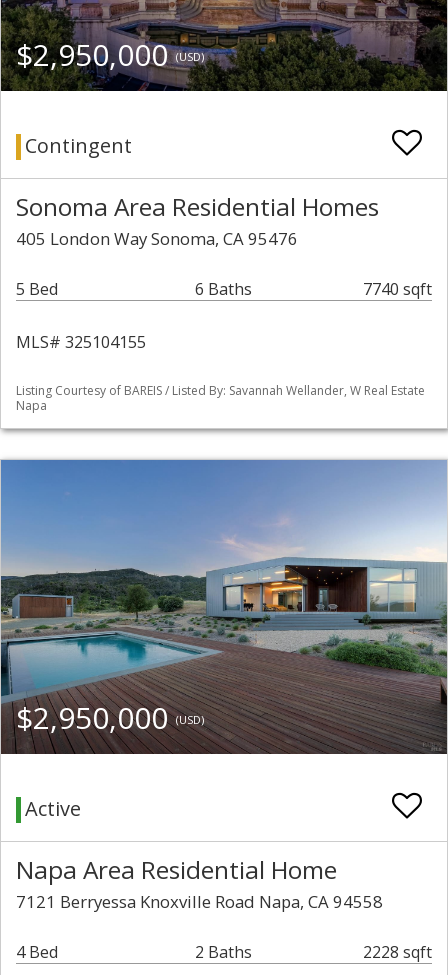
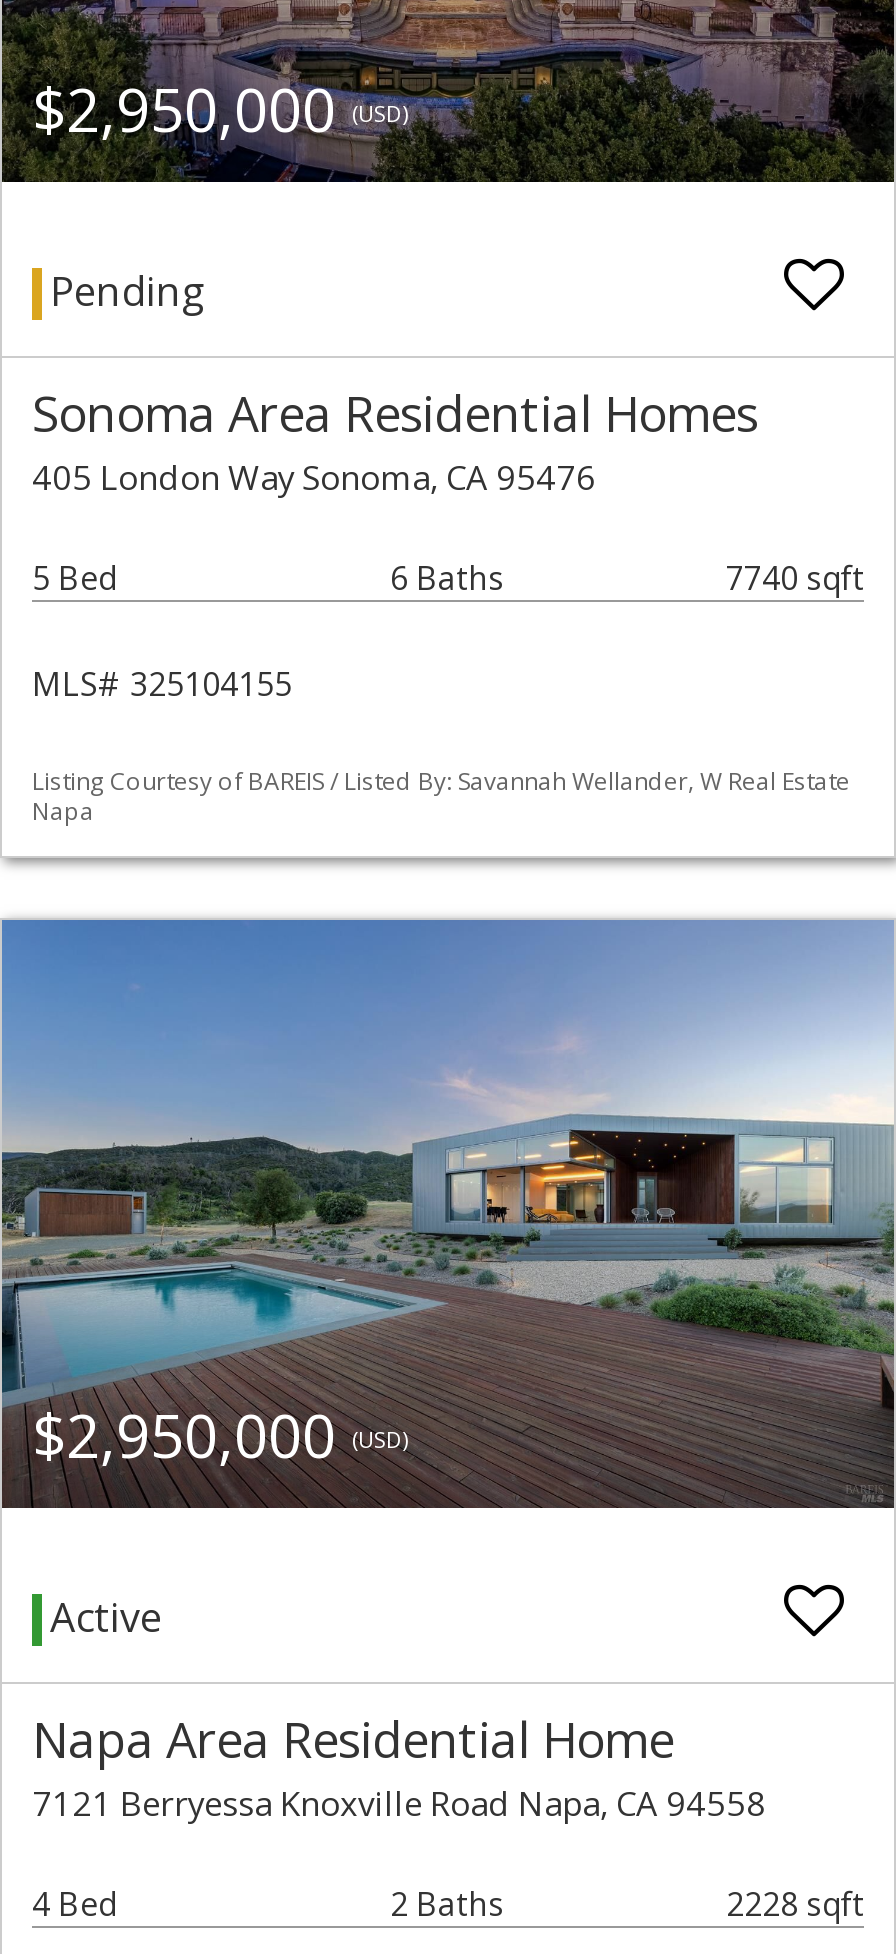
[25,132,132,159] Contingent -> [50,265,206,319] Pending

